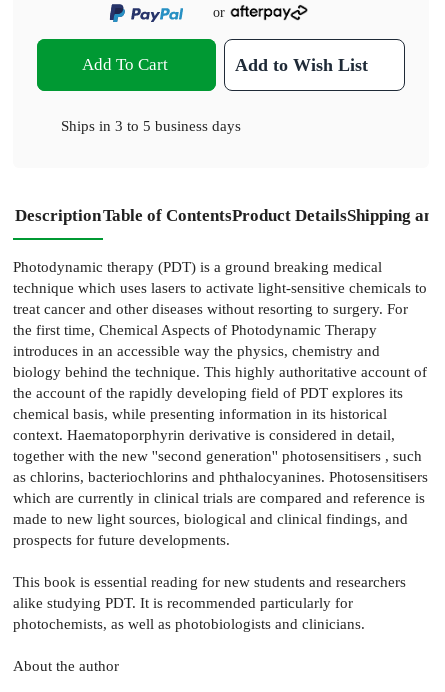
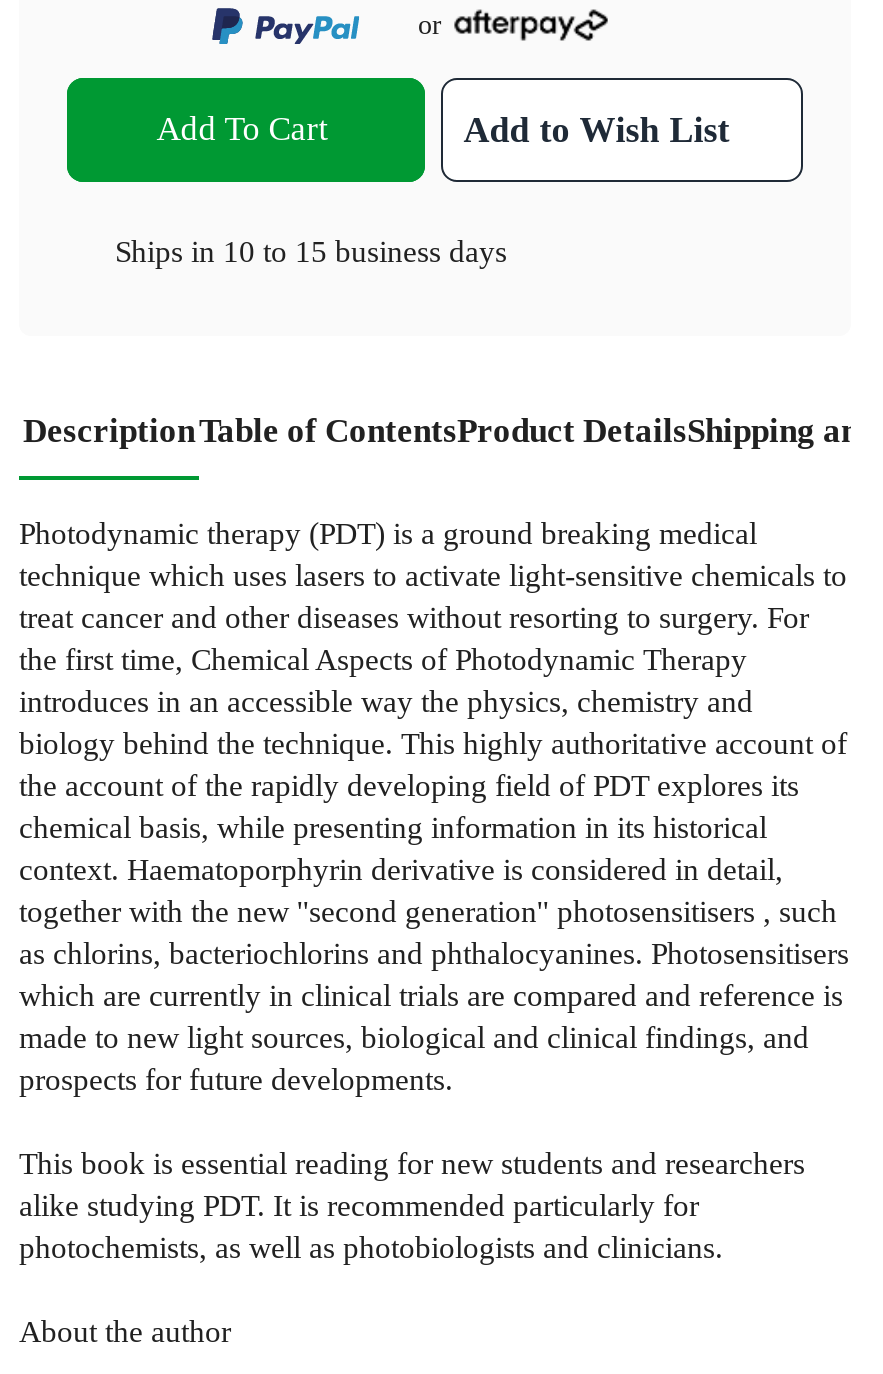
[61,117,241,134] Ships in 3 to 5 business days -> [115,234,507,268] Ships in 10 to 15 business days

